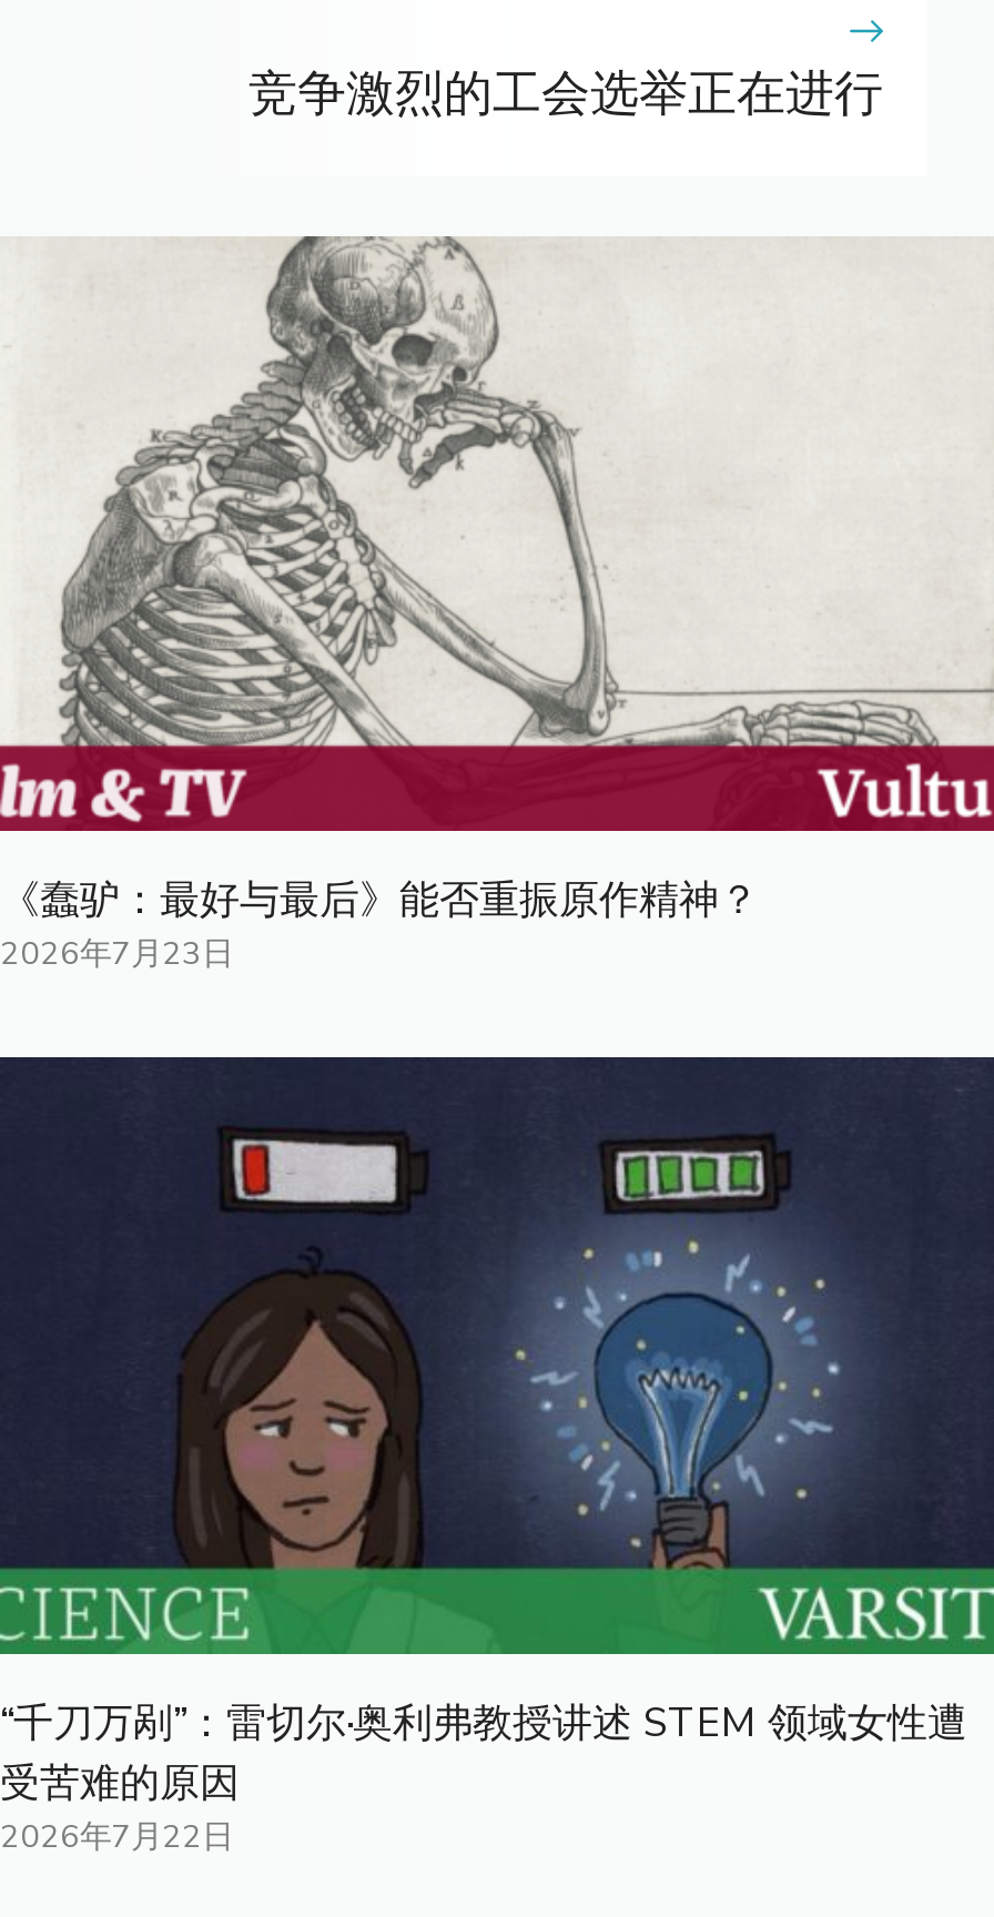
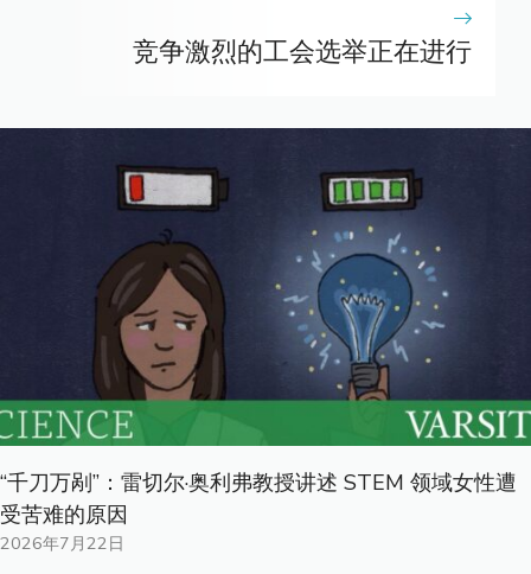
[0,236,987,976] [image] | 《蠢驴：最好与最后》能否重振原作精神？ | 2026年7月23日 -> none

